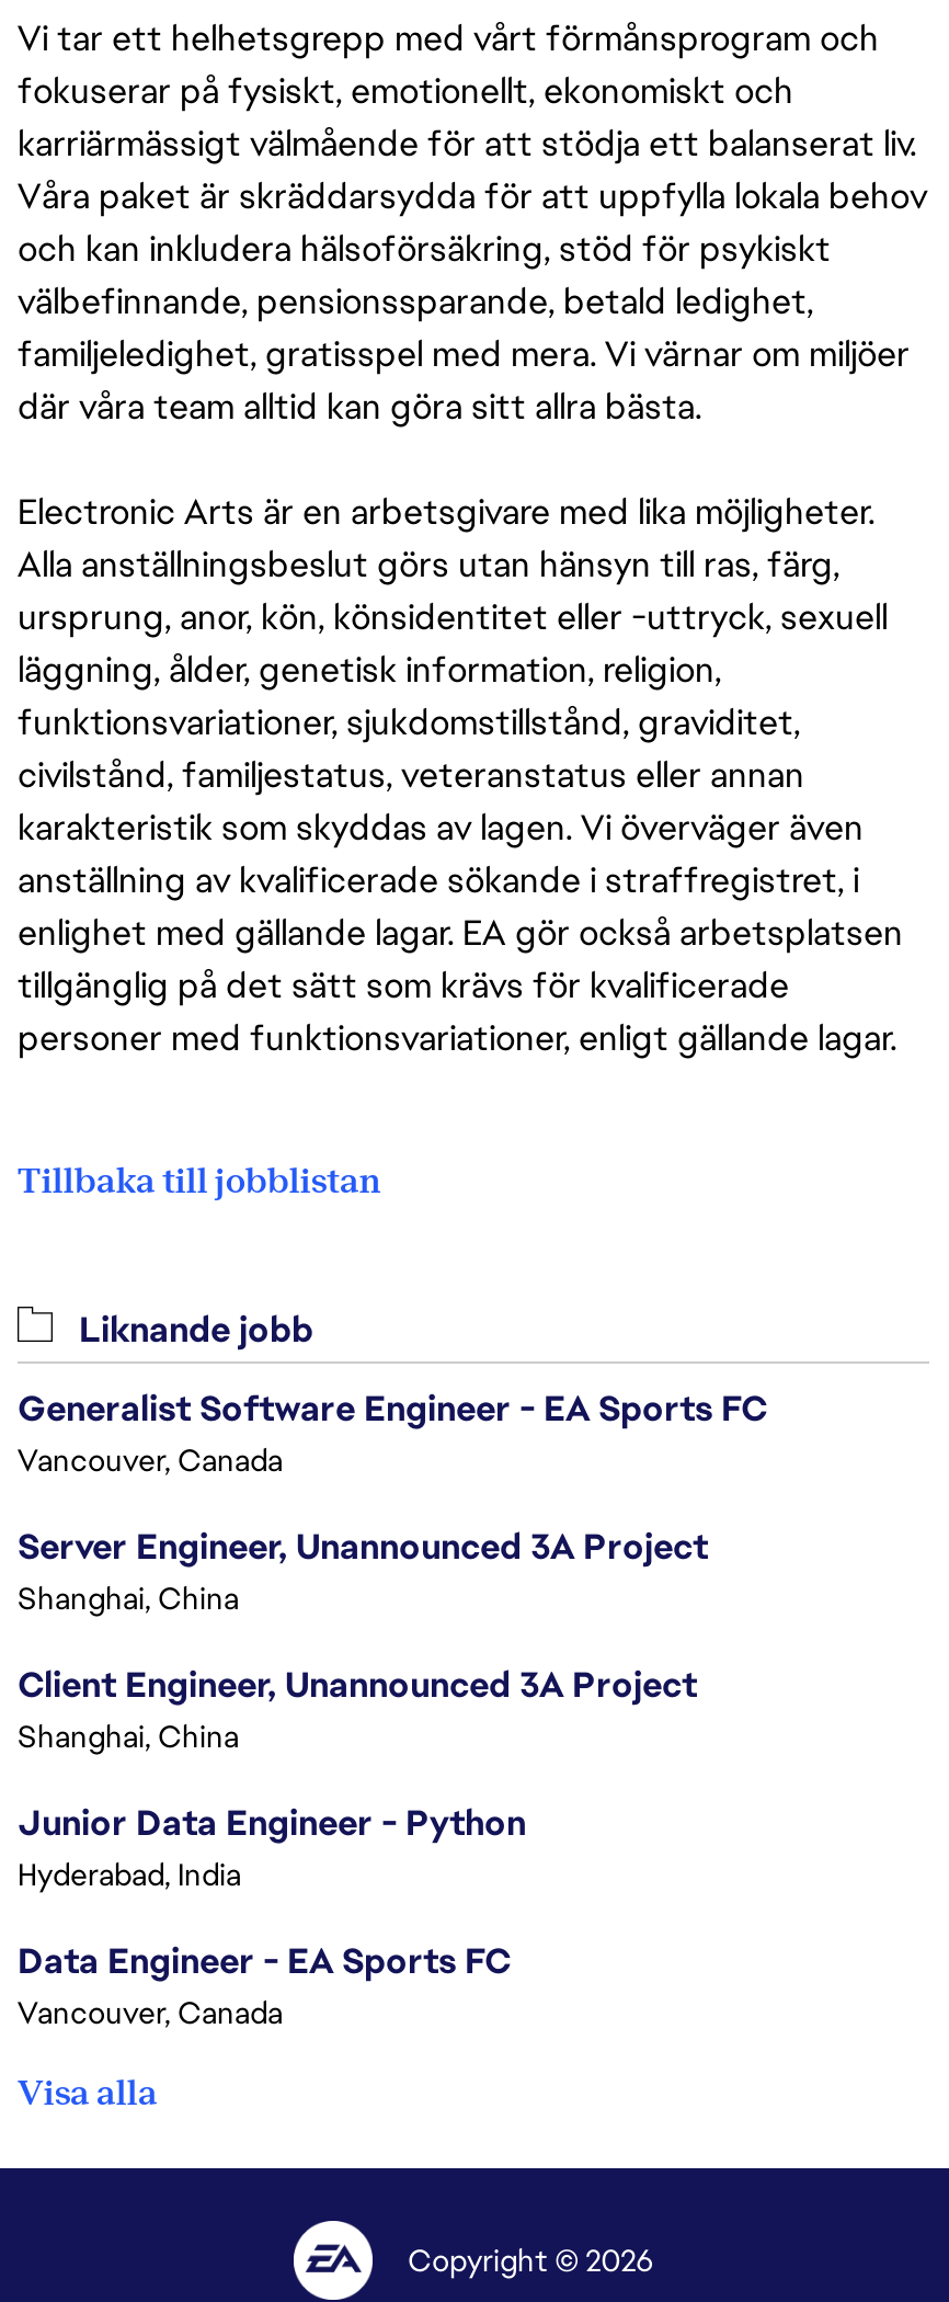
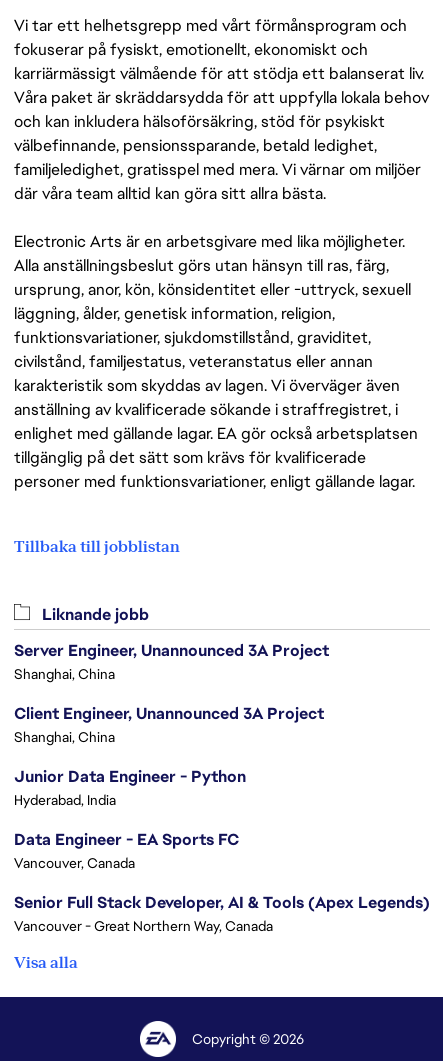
[18,1386,767,1480] Generalist Software Engineer - EA Sports FC | Vancouver, Canada -> none
moved [18,1524,708,2032] -> [14,640,329,872]: Server Engineer, Unannounced 3A Project | Shanghai, China | Client Engineer, Unannounced 3A Project | Shanghai, China | Junior Data Engineer - Python | Hyderabad, India | Data Engineer - EA Sports FC | Vancouver, Canada
none -> [14,892,430,935] Senior Full Stack Developer, AI & Tools (Apex Legends) | Vancouver - Great Northern Way, Canada

